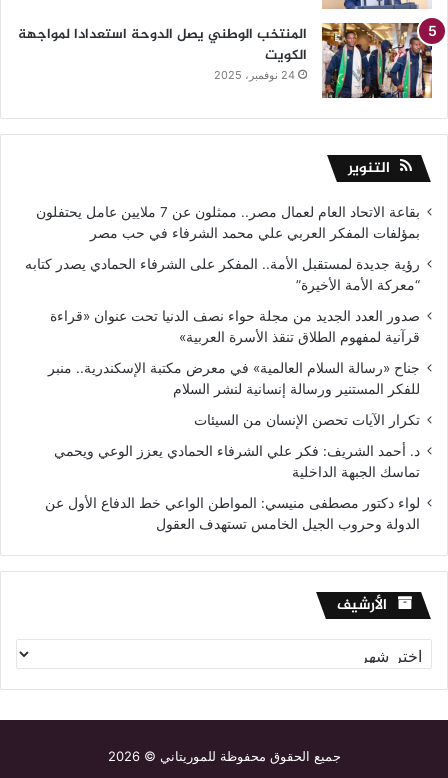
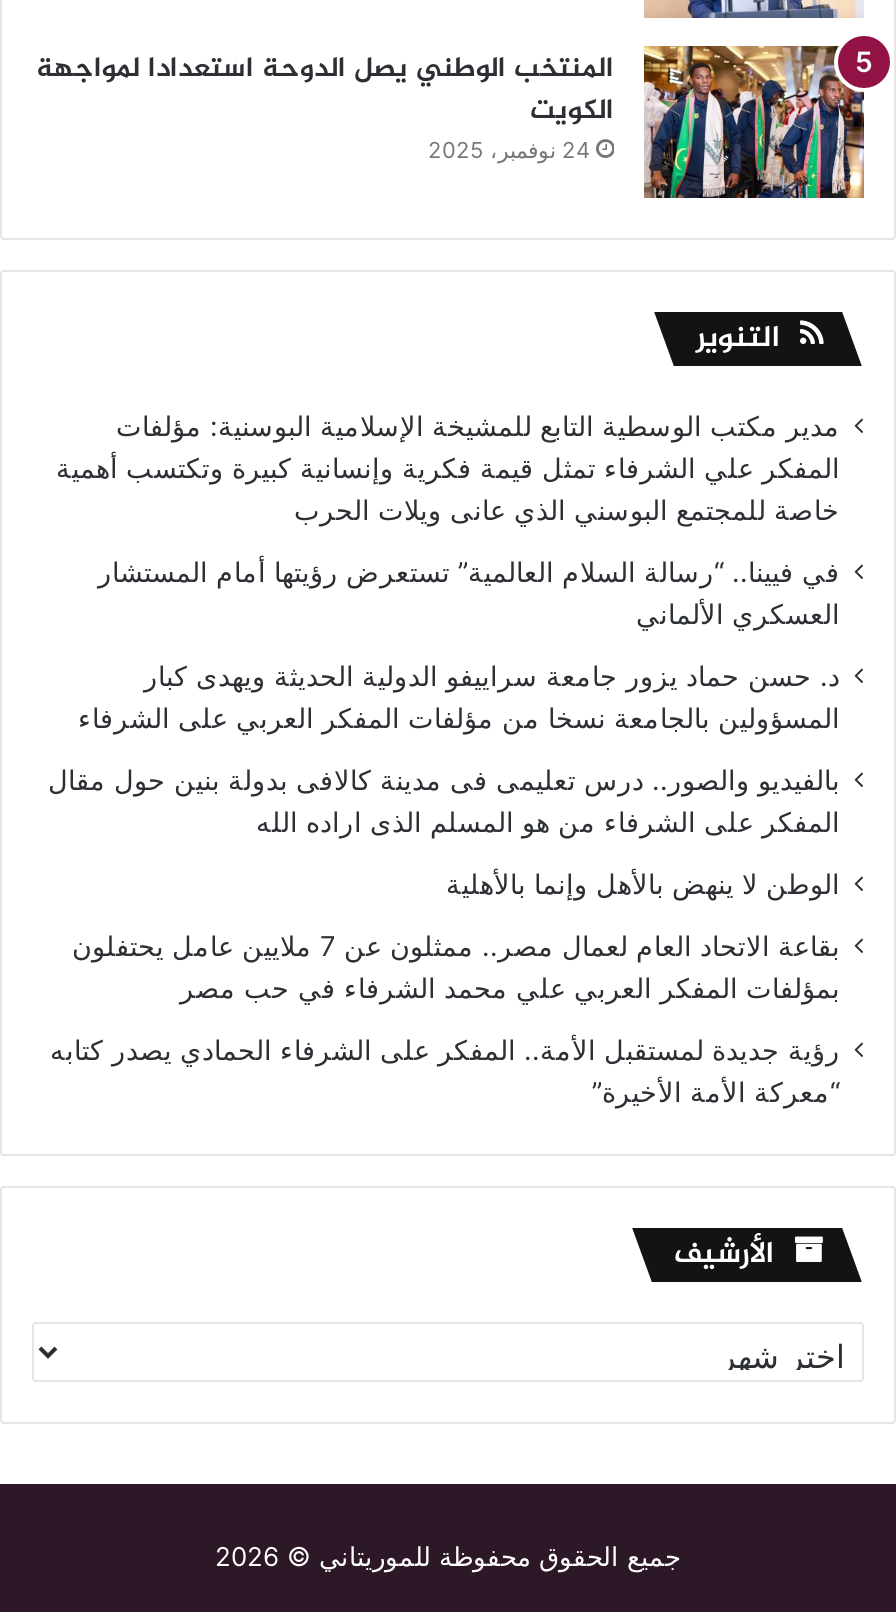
none -> [48,410,840,900] مدير مكتب الوسطية التابع للمشيخة الإسلامية البوسنية: مؤلفات | المفكر علي الشرفاء تمثل قيمة فكرية وإنسانية كبيرة وتكتسب أهمية | خاصة للمجتمع البوسني الذي عانى ويلات الحرب | في فيينا.. “رسالة السلام العالمية” تستعرض رؤيتها أمام المستشار | العسكري الألماني | د. حسن حماد يزور جامعة سراييفو الدولية الحديثة ويهدى كبار | المسؤولين بالجامعة نسخا من مؤلفات المفكر العربي على الشرفاء | بالفيديو والصور.. درس تعليمى فى مدينة كالافى بدولة بنين حول مقال | المفكر على الشرفاء من هو المسلم الذى اراده الله | الوطن لا ينهض بالأهل وإنما بالأهلية
moved [25,225,420,293] -> [50,972,840,1108]: بمؤلفات المفكر العربي علي محمد الشرفاء في حب مصر | رؤية جديدة لمستقبل الأمة.. المفكر على الشرفاء الحمادي يصدر كتابه | “معركة الأمة الأخيرة”
[45,308,420,532] صدور العدد الجديد من مجلة حواء نصف الدنيا تحت عنوان «قراءة | قرآنية لمفهوم الطلاق تنقذ الأسرة العربية» | جناح «رسالة السلام العالمية» في معرض مكتبة الإسكندرية.. منبر | للفكر المستنير ورسالة إنسانية لنشر السلام | تكرار الآيات تحصن الإنسان من السيئات | د. أحمد الشريف: فكر علي الشرفاء الحمادي يعزز الوعي ويحمي | تماسك الجبهة الداخلية | لواء دكتور مصطفى منيسي: المواطن الواعي خط الدفاع الأول عن | الدولة وحروب الجيل الخامس تستهدف العقول -> none

